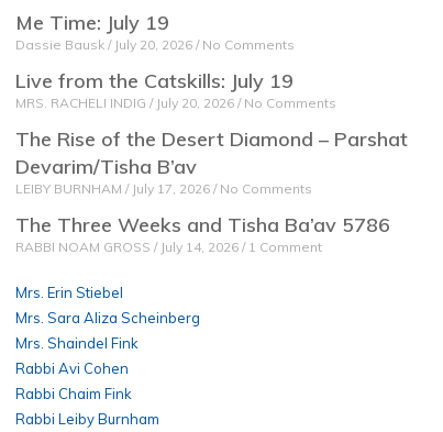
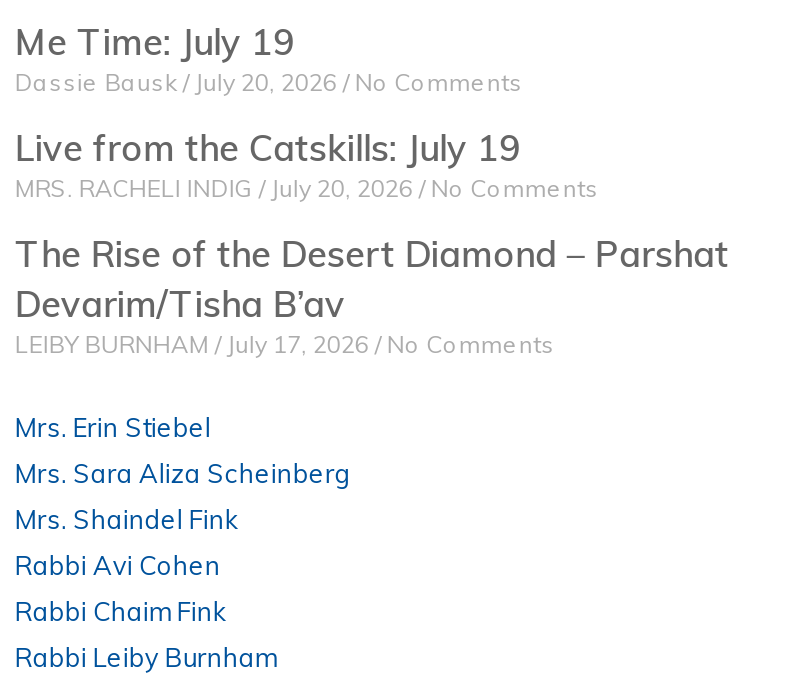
[16,212,391,255] The Three Weeks and Tisha Ba’av 5786 | RABBI NOAM GROSS July 14, 2026 1 Comment -> none

